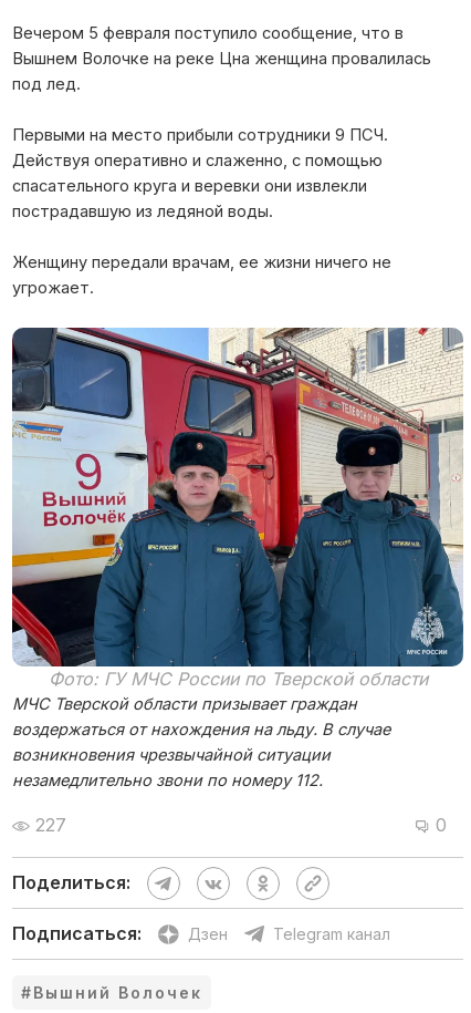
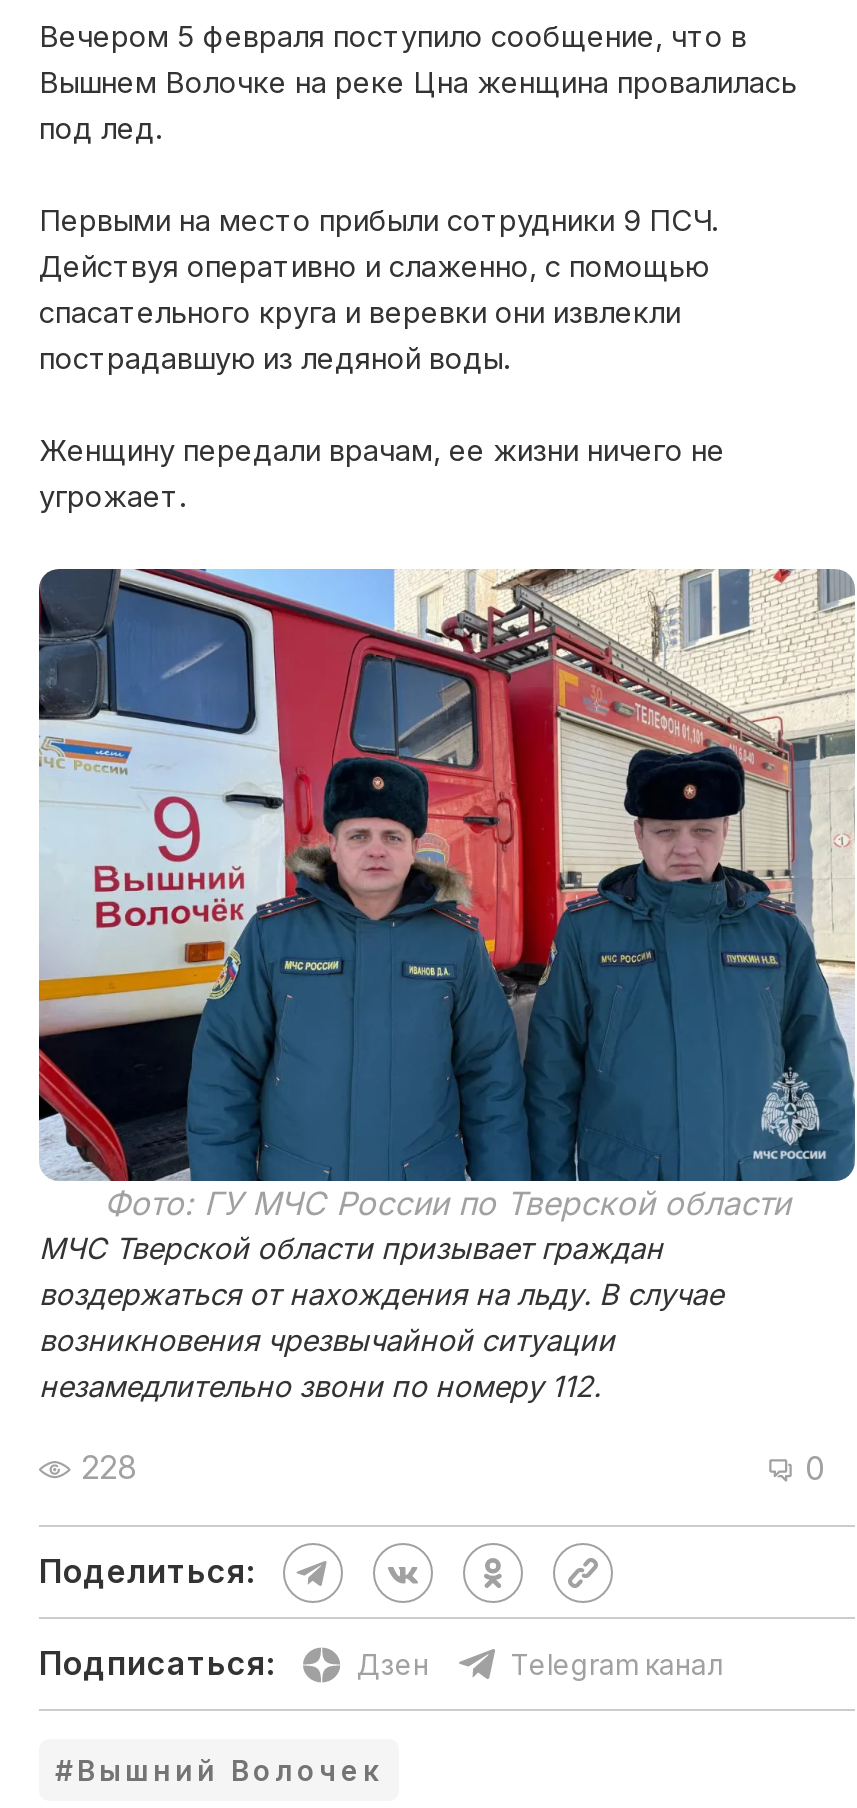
[30,814,66,836] 227 -> [71,1447,137,1487] 228

